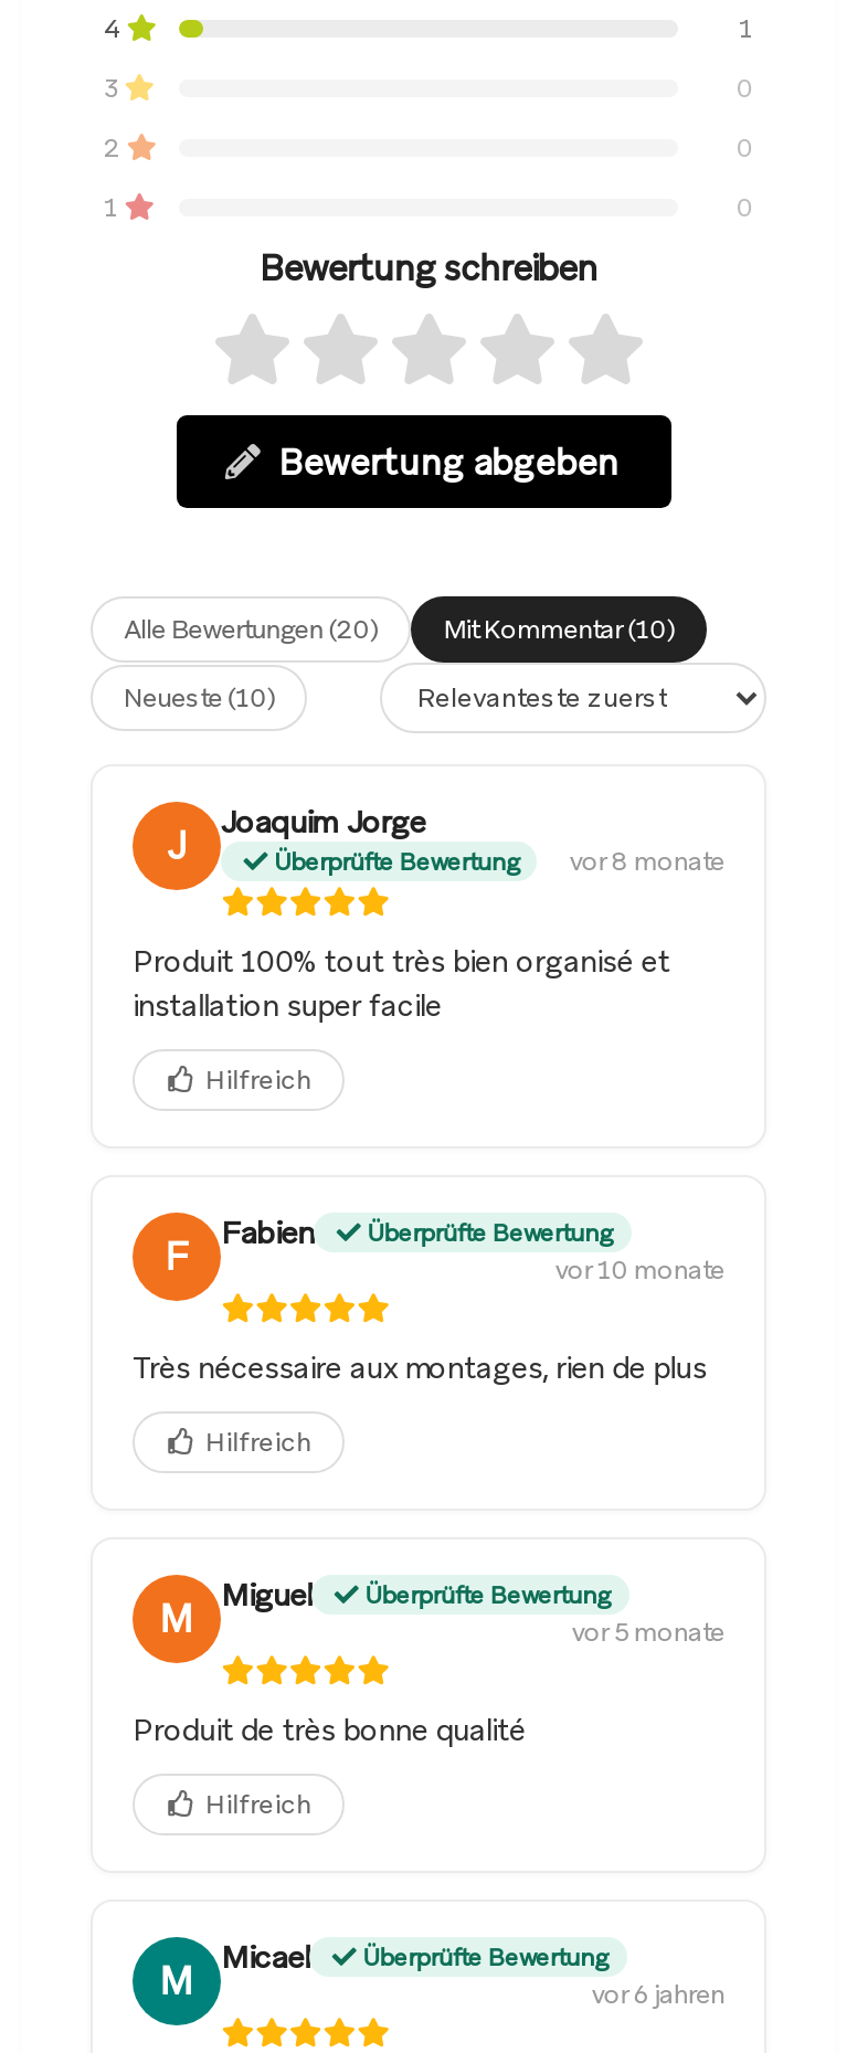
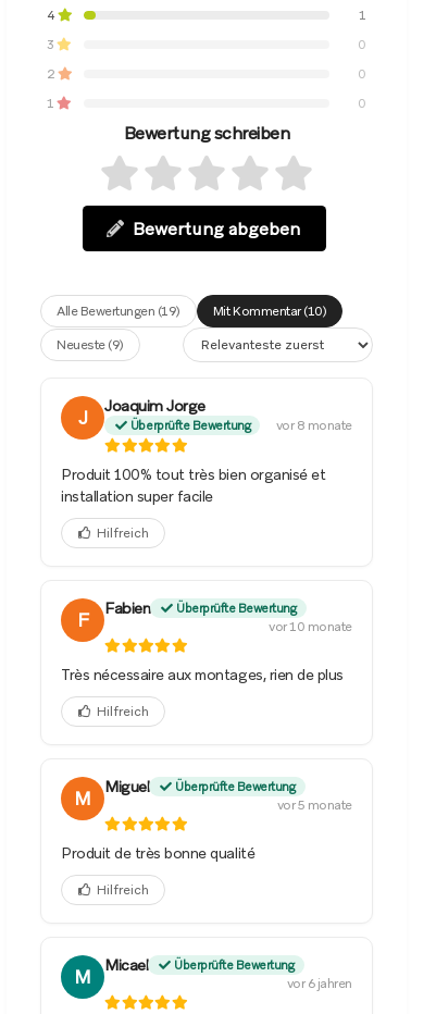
[124,612,377,648] Alle Bewertungen (20) -> [57,303,180,320] Alle Bewertungen (19)
[124,681,274,716] Neueste (10) -> [57,337,124,354] Neueste (9)

